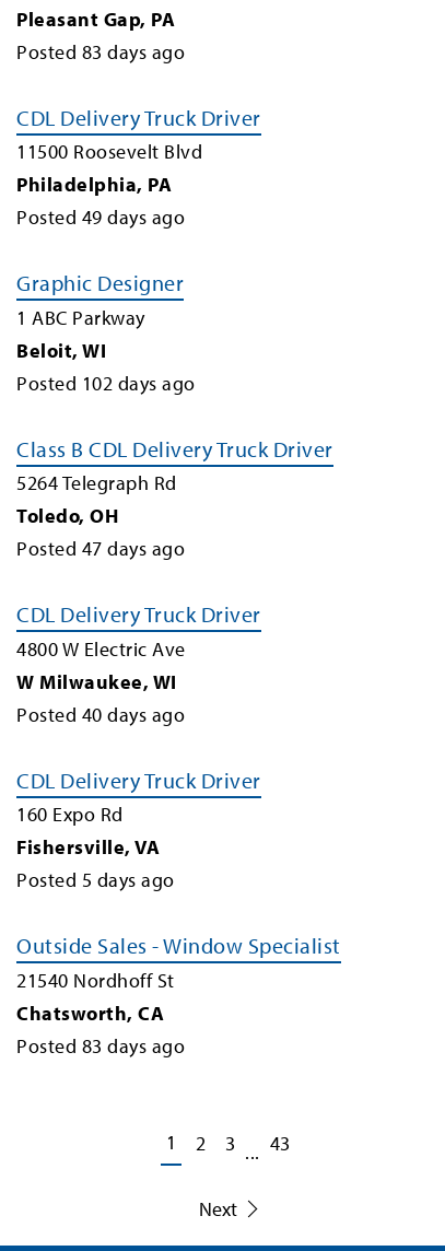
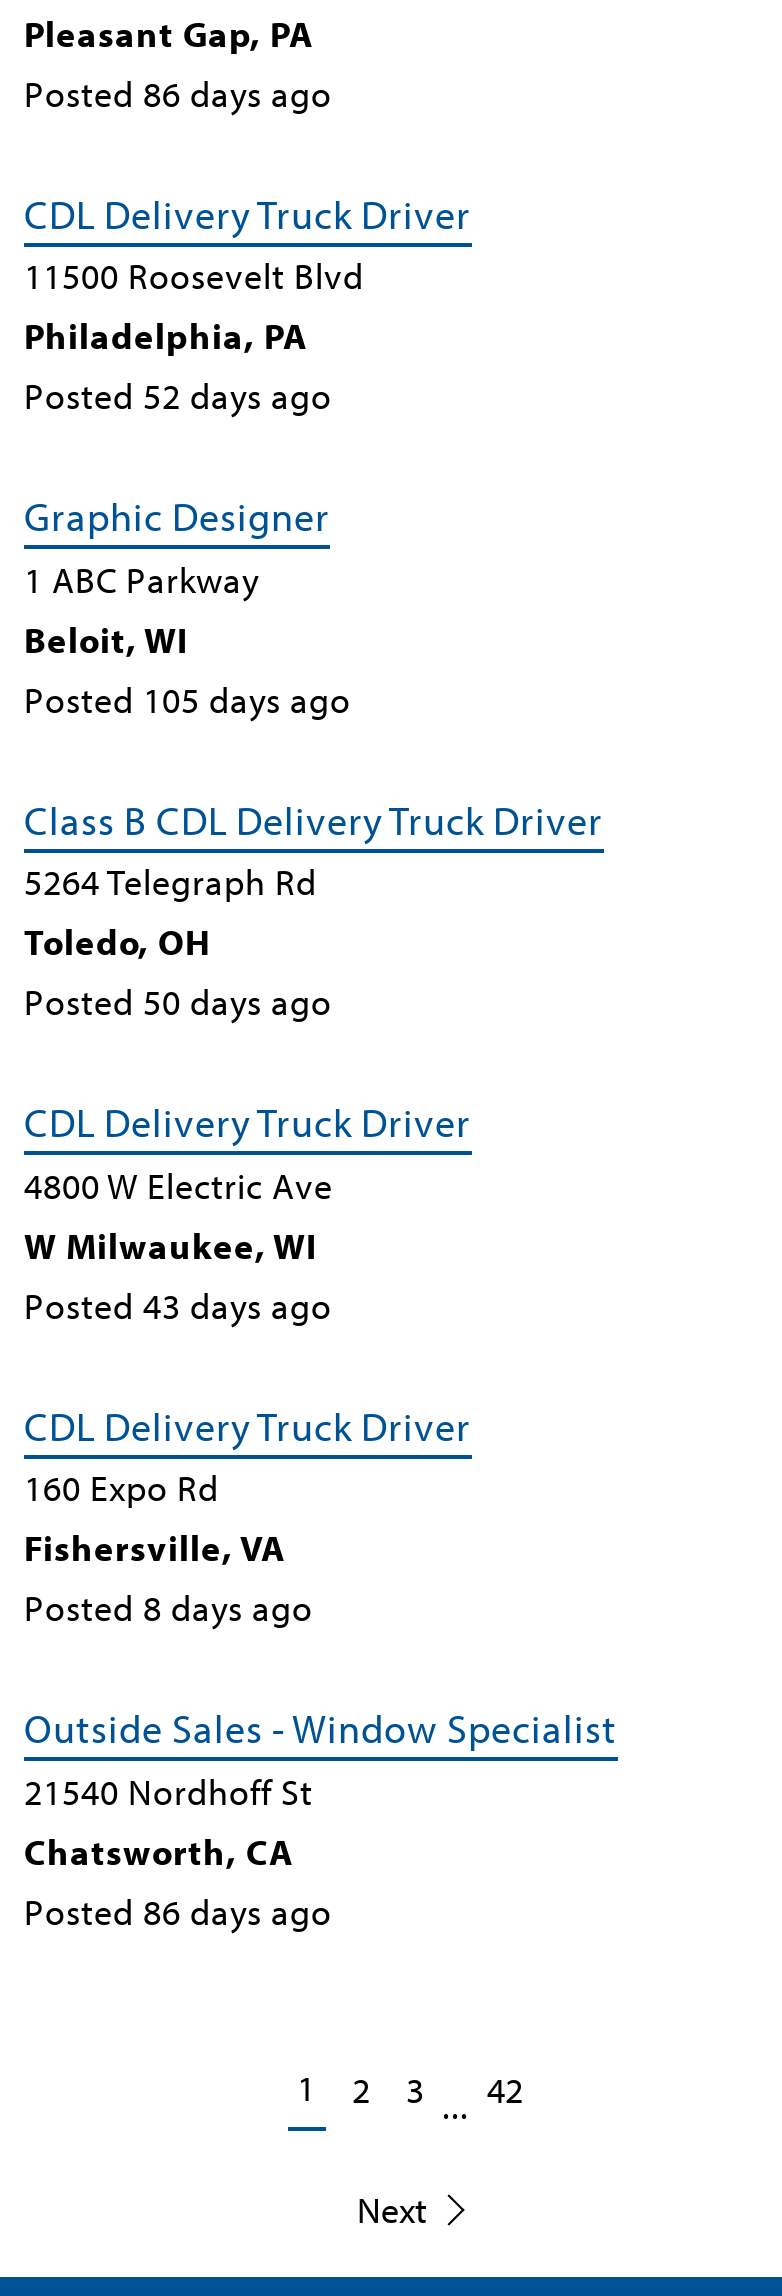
[16,39,185,64] Posted 83 days ago -> [24,70,332,116] Posted 86 days ago
[16,204,185,230] Posted 49 days ago -> [24,373,332,419] Posted 52 days ago
[16,370,195,395] Posted 102 days ago -> [24,676,351,722] Posted 105 days ago
[16,536,185,561] Posted 47 days ago -> [24,979,332,1025] Posted 50 days ago
[16,702,185,727] Posted 40 days ago -> [24,1282,332,1328] Posted 43 days ago
[16,867,174,892] Posted 5 days ago -> [24,1585,313,1631] Posted 8 days ago
[16,1033,185,1058] Posted 83 days ago -> [24,1888,332,1934] Posted 86 days ago
[166,1130,289,1164] 1 2 3 ... 43 -> [297,2065,523,2128] 1 2 3 ... 42

